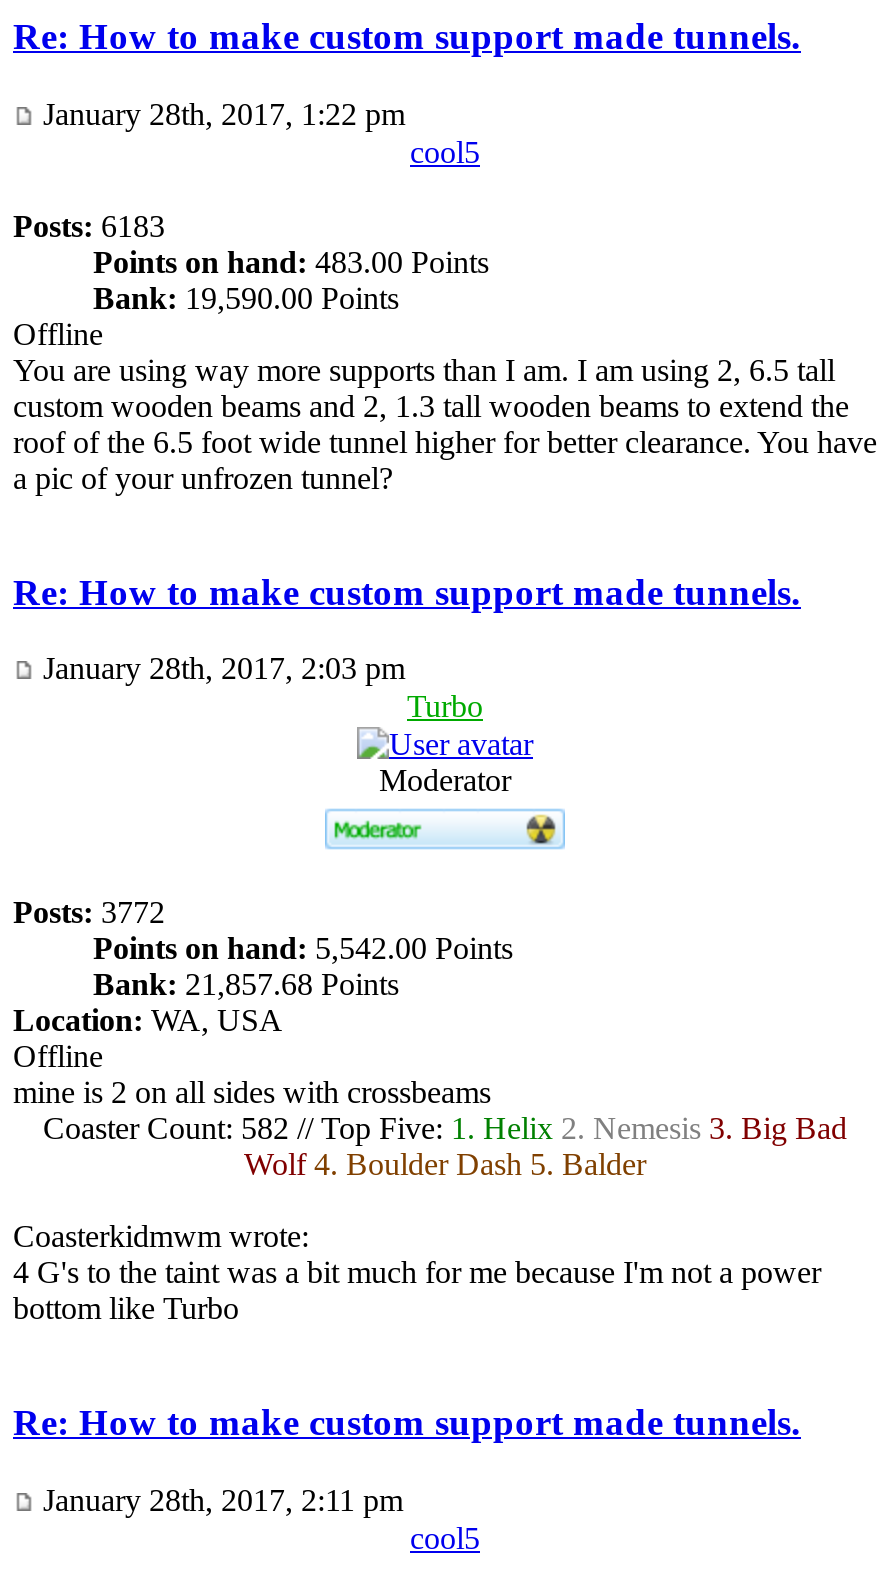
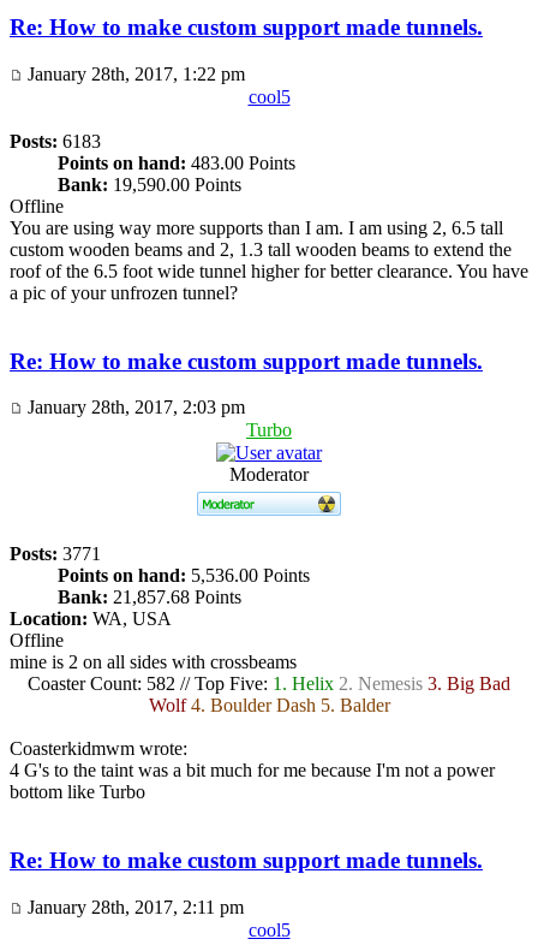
[13,896,165,930] Posts: 3772 -> [10,544,101,564] Posts: 3771
[93,932,513,966] Points on hand: 5,542.00 Points -> [58,565,310,586] Points on hand: 5,536.00 Points

